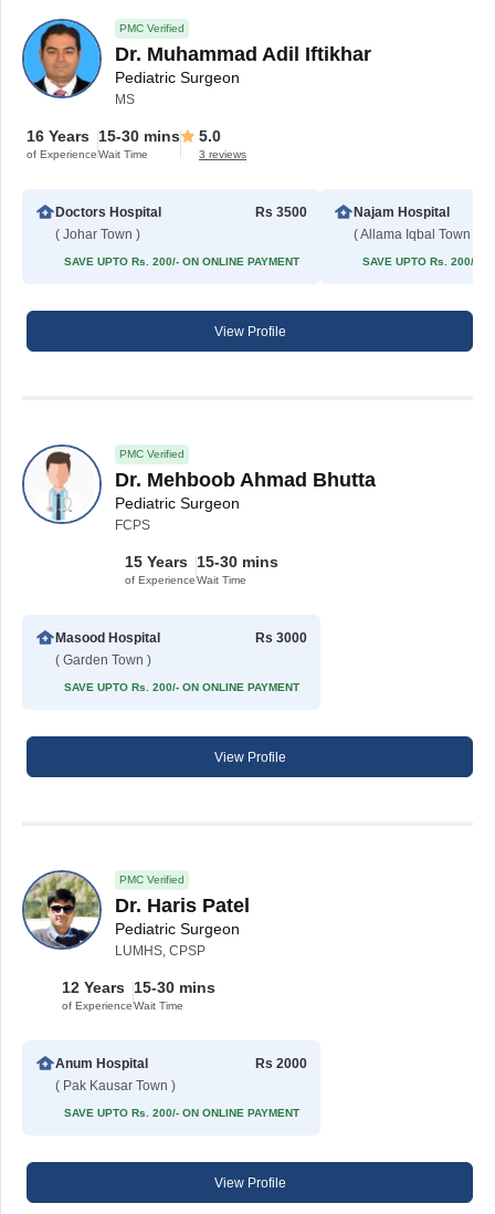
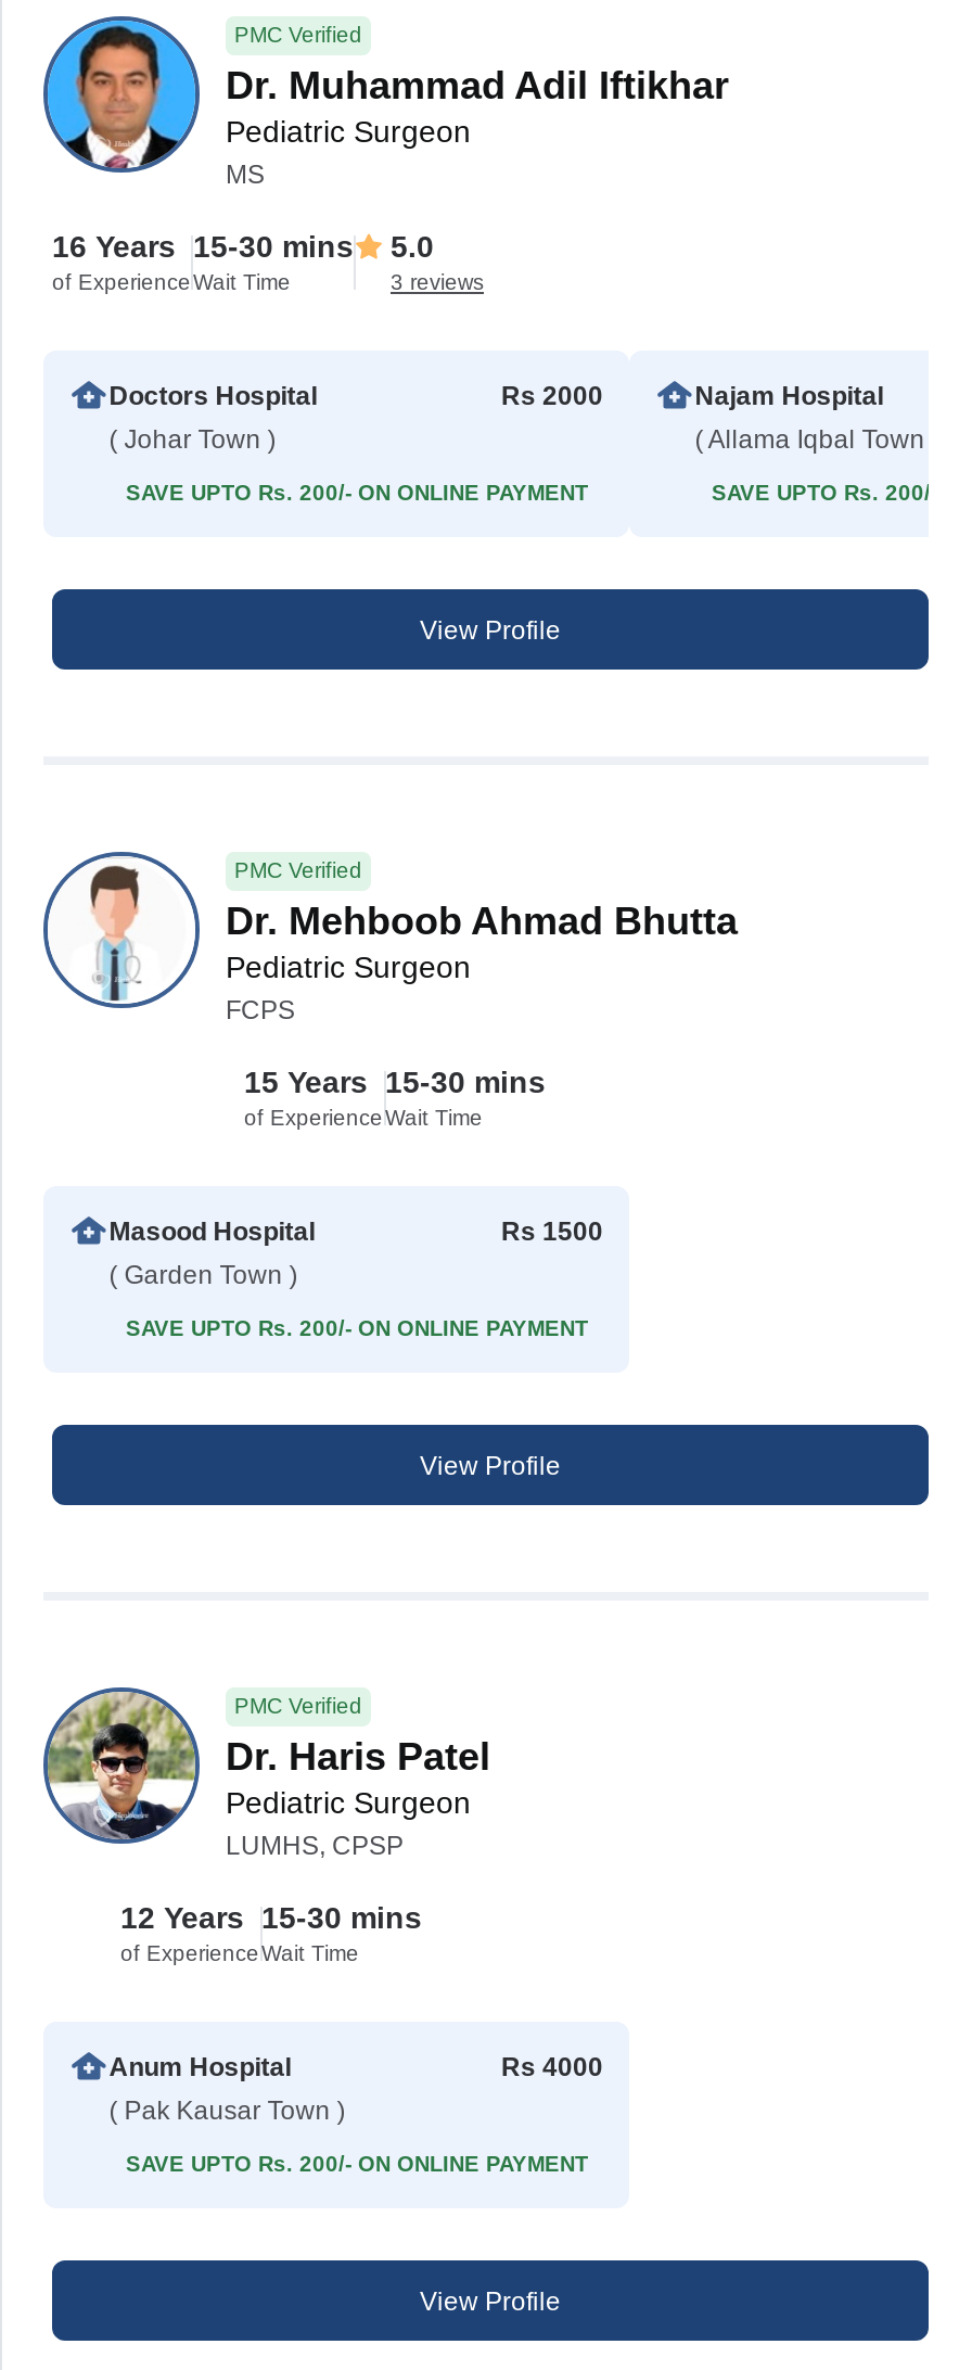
[255,204,307,220] Rs 3500 -> [501,380,603,411] Rs 2000
[255,630,307,645] Rs 3000 -> [501,1216,603,1246] Rs 1500
[255,1056,307,1071] Rs 2000 -> [501,2051,603,2082] Rs 4000

